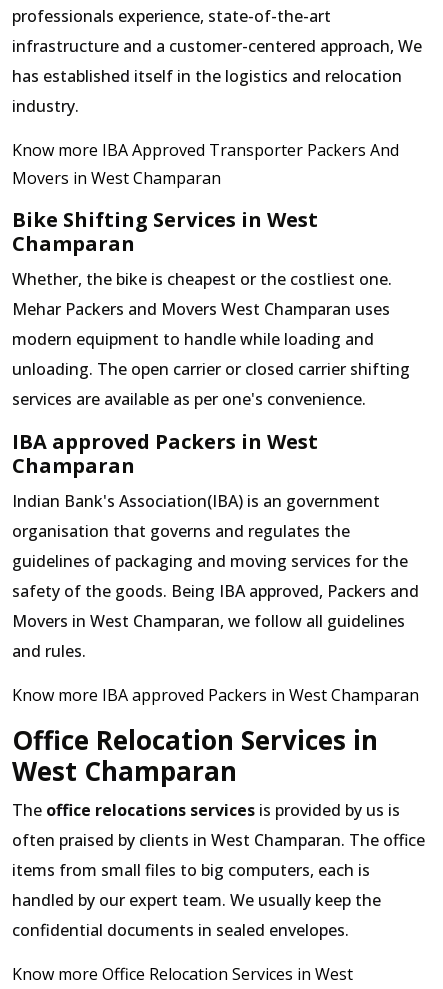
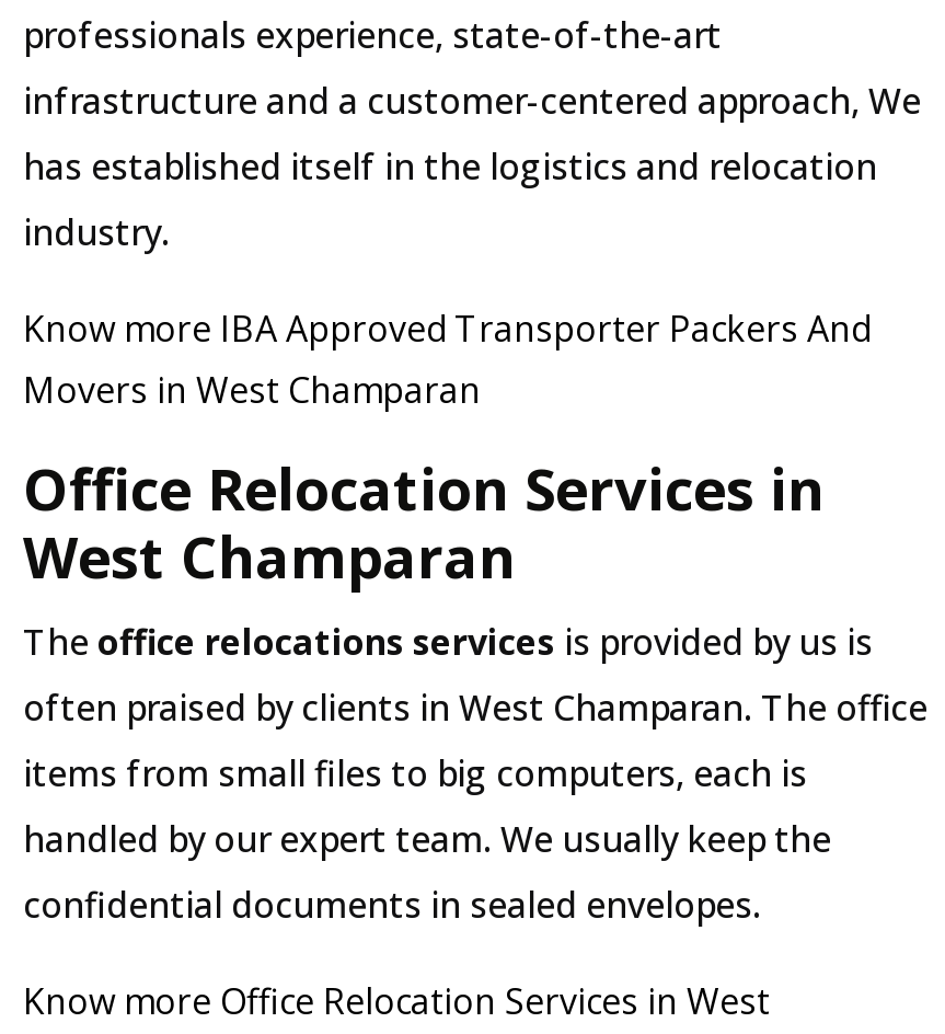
[12,206,419,706] Bike Shifting Services in West | Champaran | Whether, the bike is cheapest or the costliest one. | Mehar Packers and Movers West Champaran uses | modern equipment to handle while loading and | unloading. The open carrier or closed carrier shifting | services are available as per one's convenience. | IBA approved Packers in West | Champaran | Indian Bank's Association(IBA) is an government | organisation that governs and regulates the | guidelines of packaging and moving services for the | safety of the goods. Being IBA approved, Packers and | Movers in West Champaran, we follow all guidelines | and rules. | Know more IBA approved Packers in West Champaran -> none

